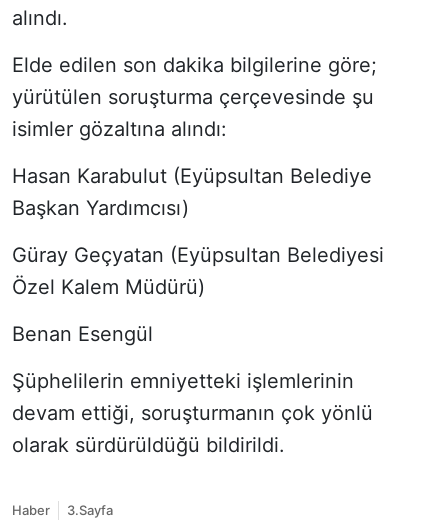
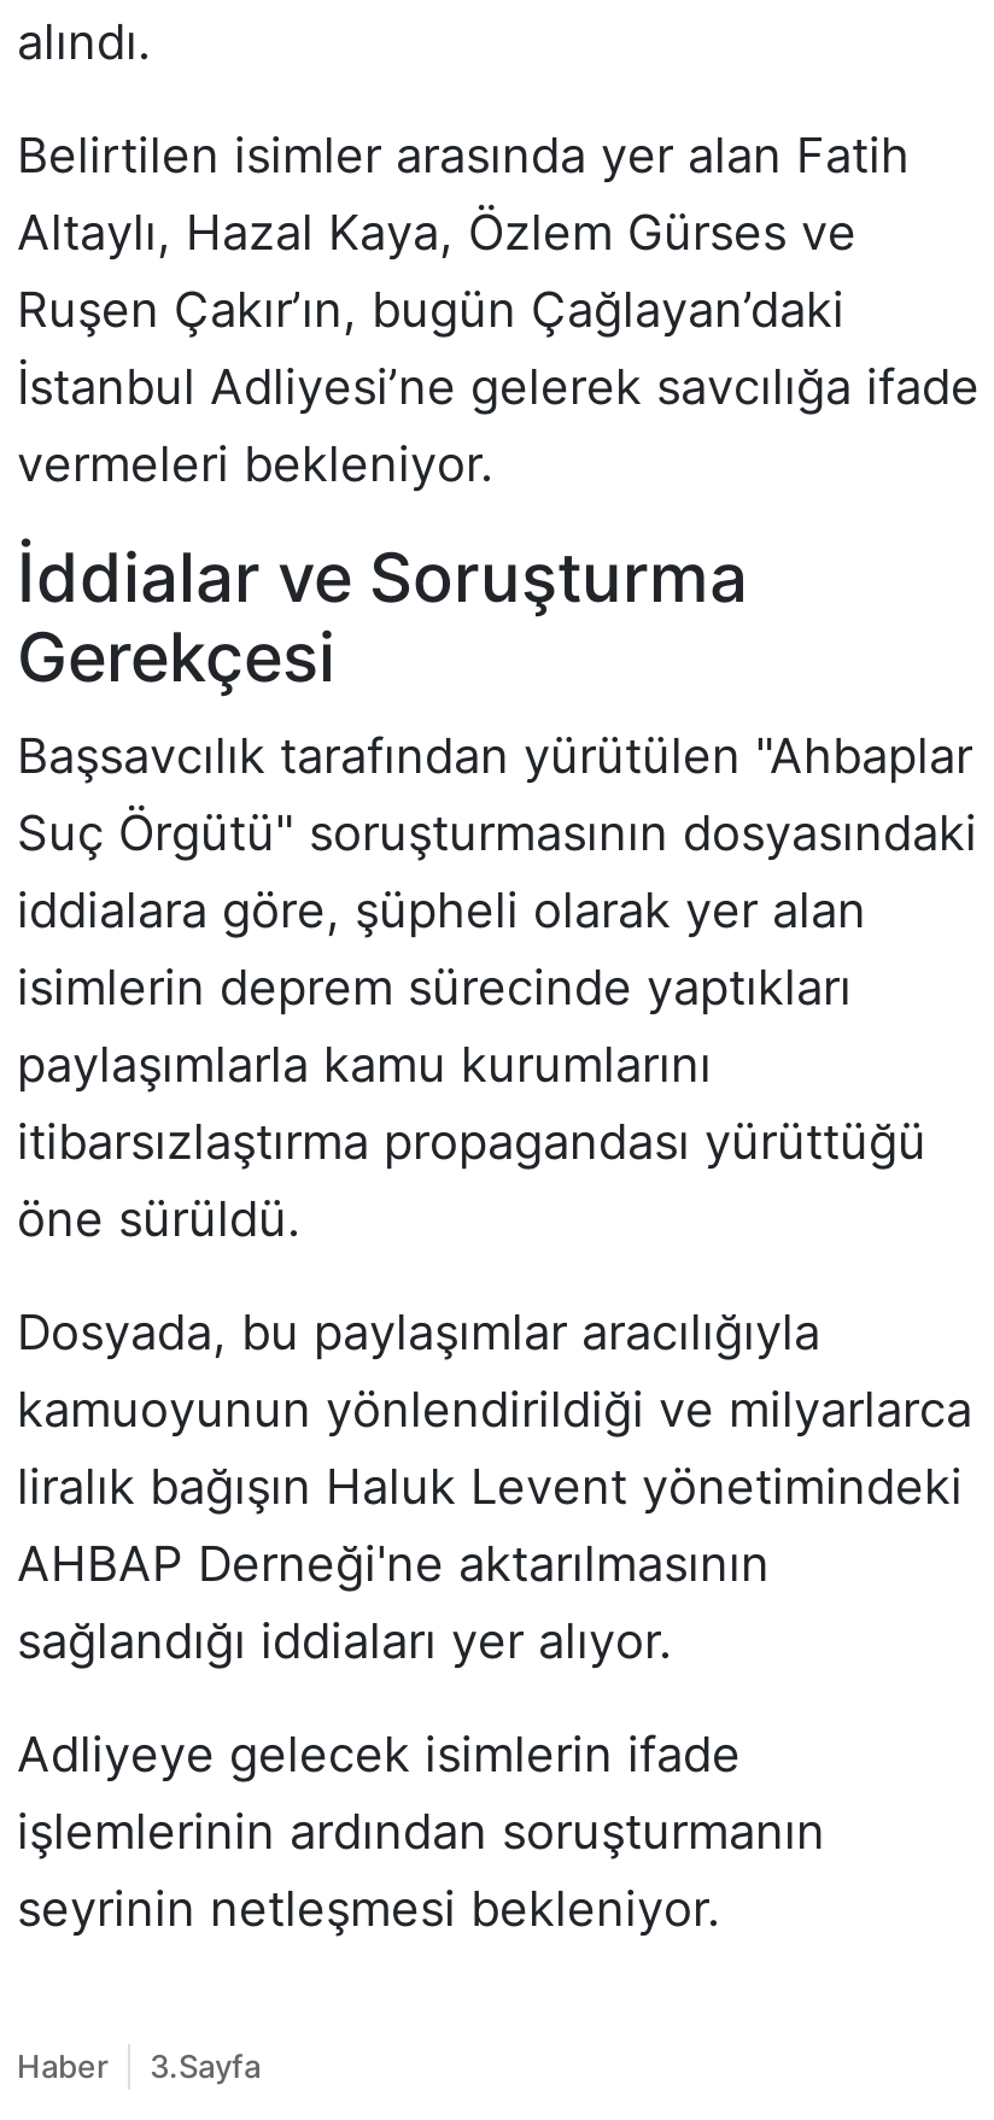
[12,53,384,457] Elde edilen son dakika bilgilerine göre; | yürütülen soruşturma çerçevesinde şu | isimler gözaltına alındı: | Hasan Karabulut (Eyüpsultan Belediye | Başkan Yardımcısı) | Güray Geçyatan (Eyüpsultan Belediyesi | Özel Kalem Müdürü) | Benan Esengül | Şüphelilerin emniyetteki işlemlerinin | devam ettiği, soruşturmanın çok yönlü | olarak sürdürüldüğü bildirildi. -> [17,128,980,1939] Belirtilen isimler arasında yer alan Fatih | Altaylı, Hazal Kaya, Özlem Gürses ve | Ruşen Çakır’ın, bugün Çağlayan’daki | İstanbul Adliyesi’ne gelerek savcılığa ifade | vermeleri bekleniyor. | İddialar ve Soruşturma | Gerekçesi | Başsavcılık tarafından yürütülen "Ahbaplar | Suç Örgütü" soruşturmasının dosyasındaki | iddialara göre, şüpheli olarak yer alan | isimlerin deprem sürecinde yaptıkları | paylaşımlarla kamu kurumlarını | itibarsızlaştırma propagandası yürüttüğü | öne sürüldü. | Dosyada, bu paylaşımlar aracılığıyla | kamuoyunun yönlendirildiği ve milyarlarca | liralık bağışın Haluk Levent yönetimindeki | AHBAP Derneği'ne aktarılmasının | sağlandığı iddiaları yer alıyor. | Adliyeye gelecek isimlerin ifade | işlemlerinin ardından soruşturmanın | seyrinin netleşmesi bekleniyor.

